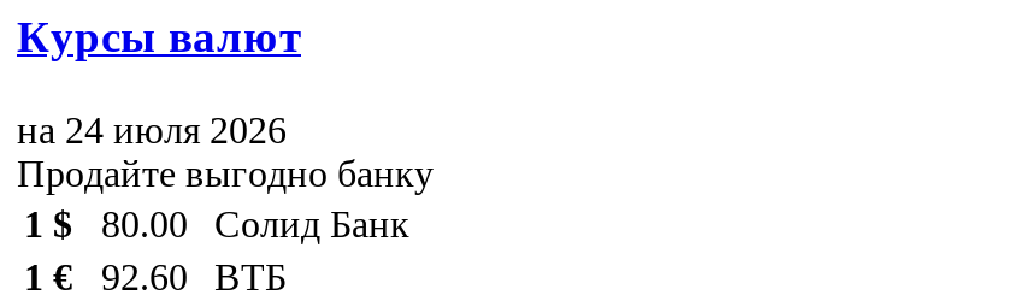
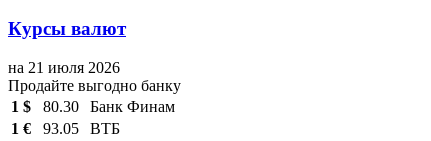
[17,110,287,151] на 24 июля 2026 -> [8,59,120,76] на 21 июля 2026
[101,204,409,245] 80.00 | Солид Банк -> [43,98,175,115] 80.30 | Банк Финам
[24,257,287,298] 1 € 92.60 ВТБ -> [11,120,120,137] 1 € 93.05 ВТБ

